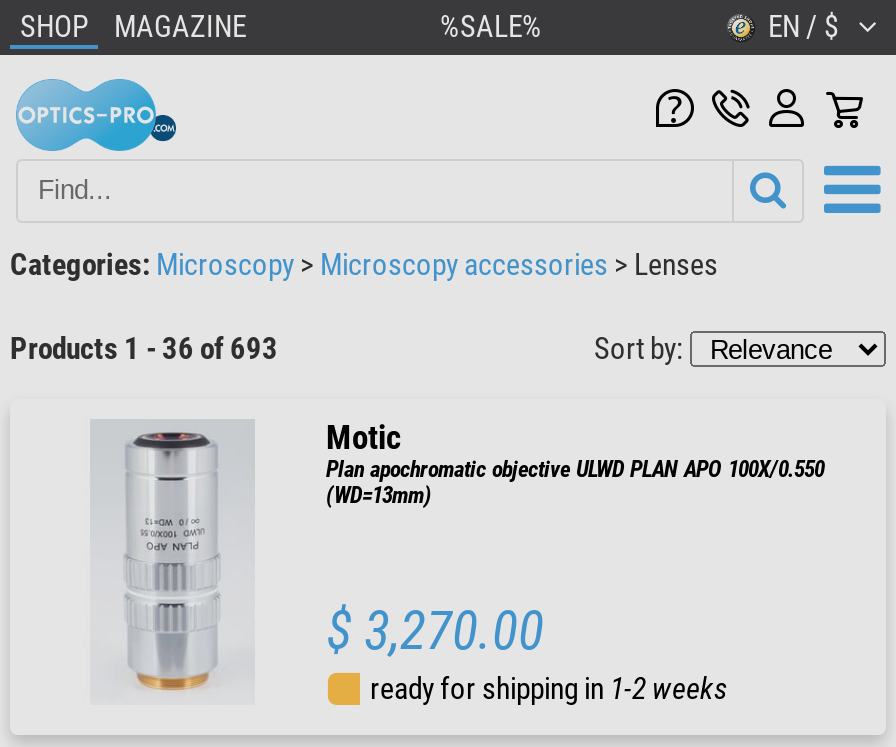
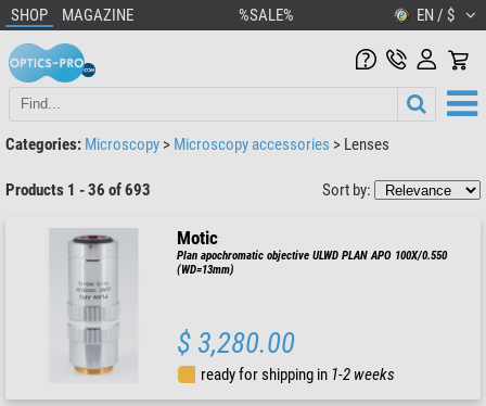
[326,599,544,663] $ 3,270.00 -> [177,326,295,361] $ 3,280.00

